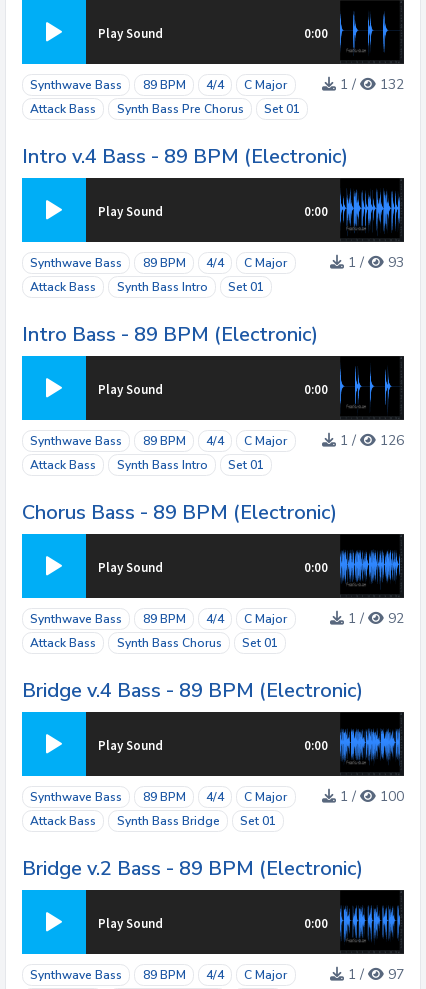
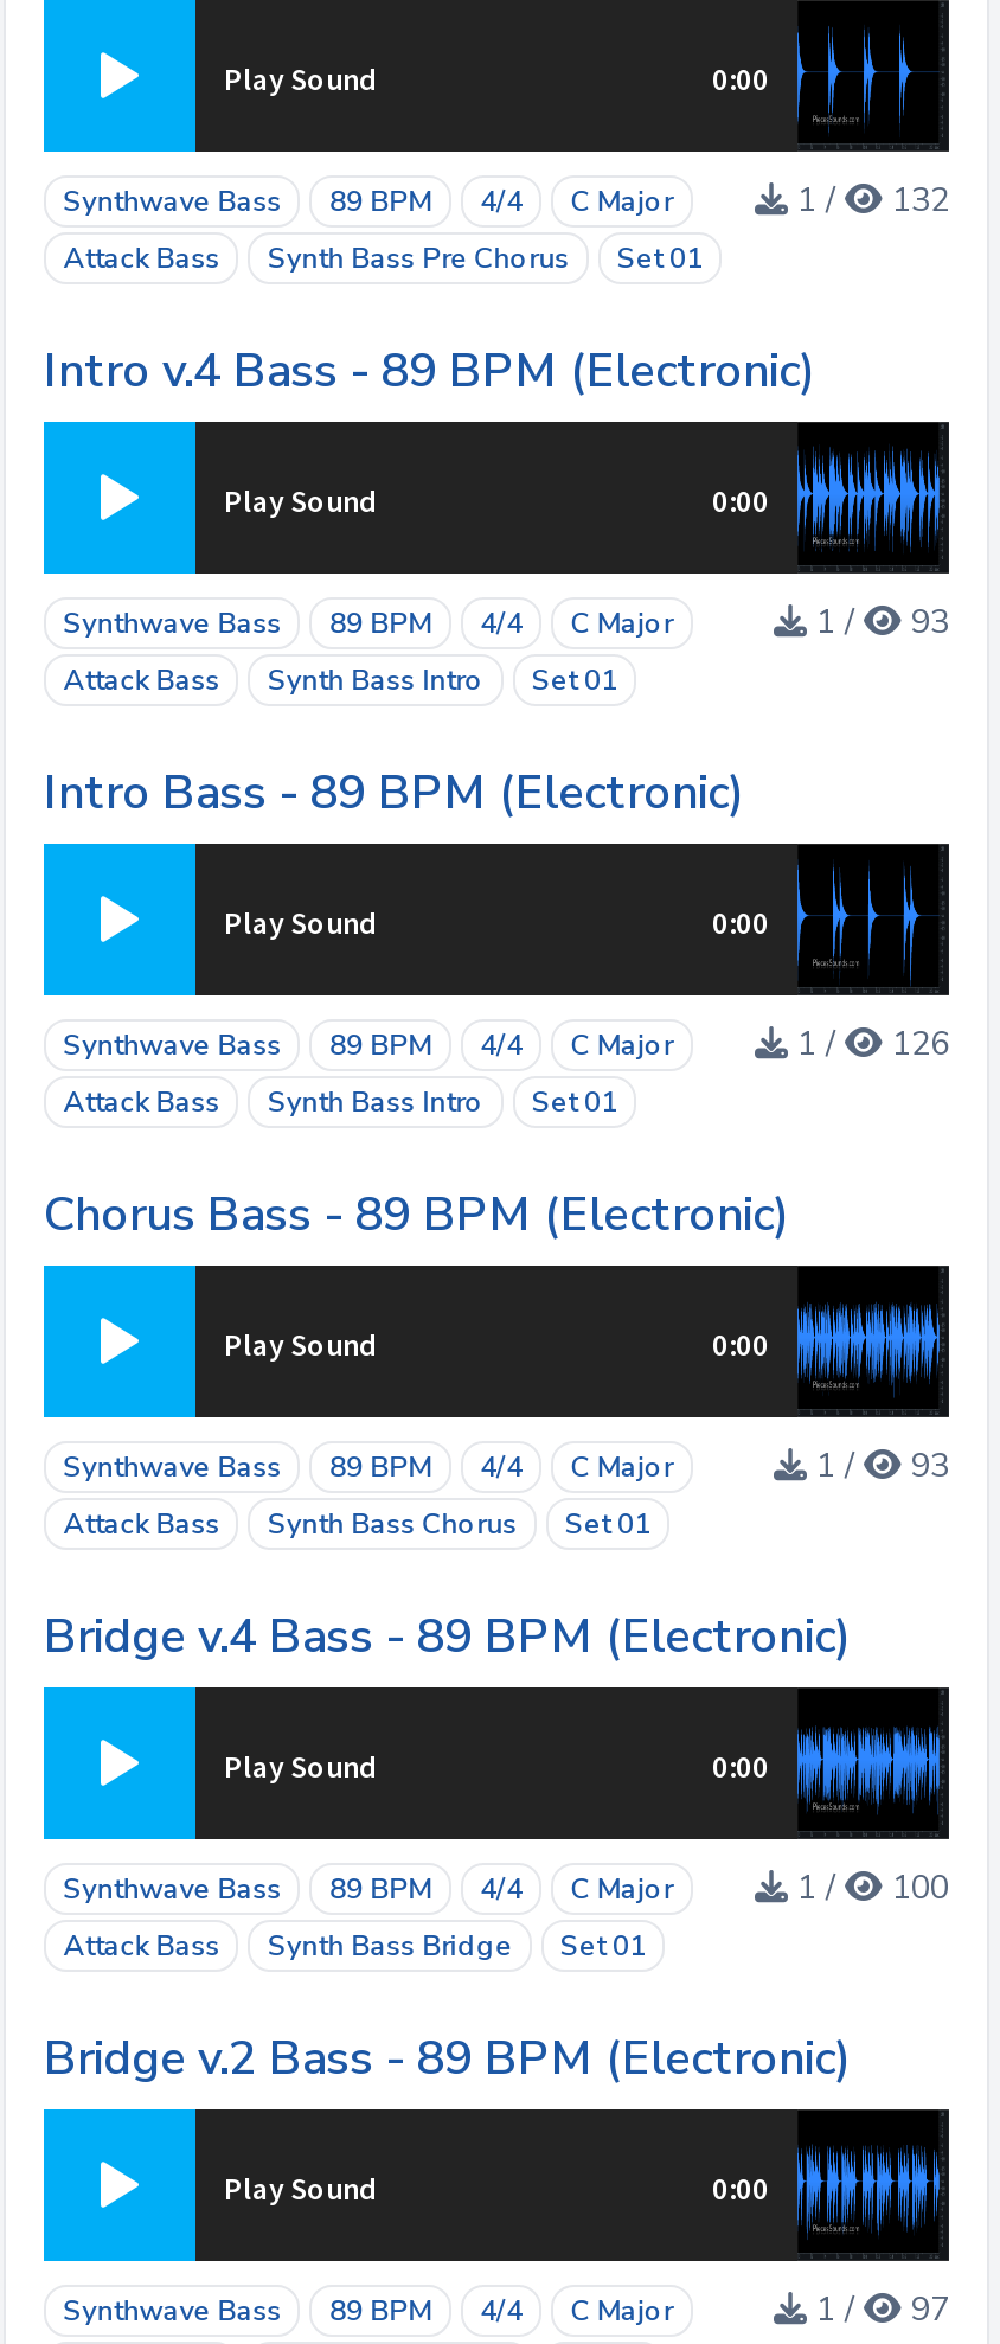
[384,609,404,628] 92 -> [902,1443,949,1488] 93

